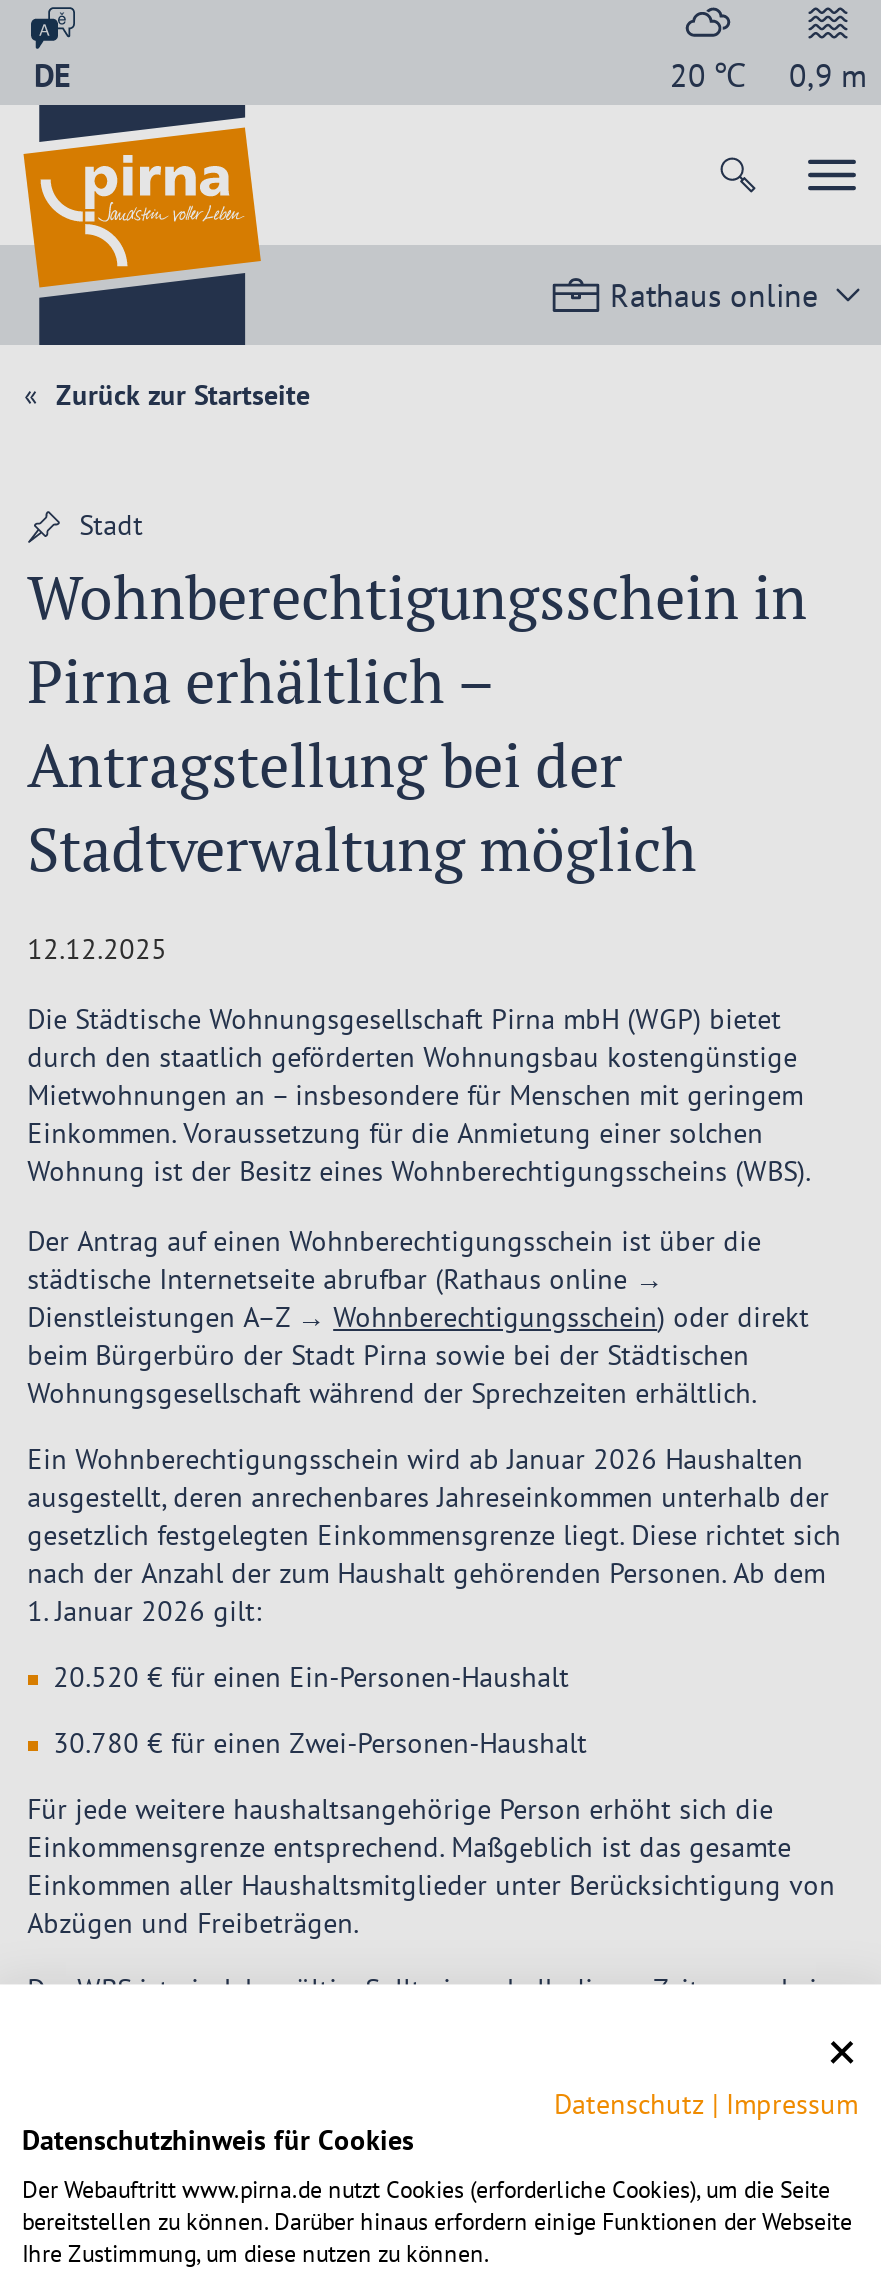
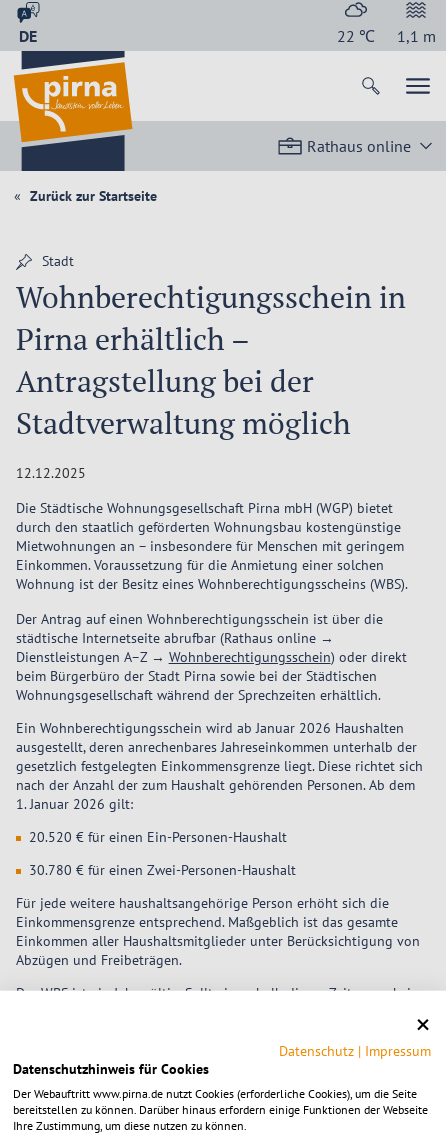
[670,55,746,95] 20 ℃ -> [337,26,375,46] 22 ℃
[789,55,867,95] 0,9 m -> [396,26,435,46] 1,1 m

